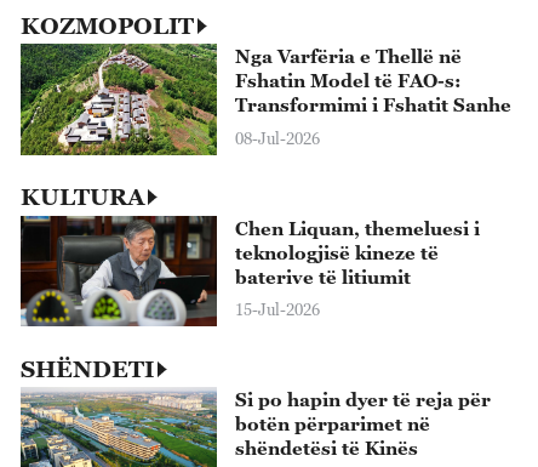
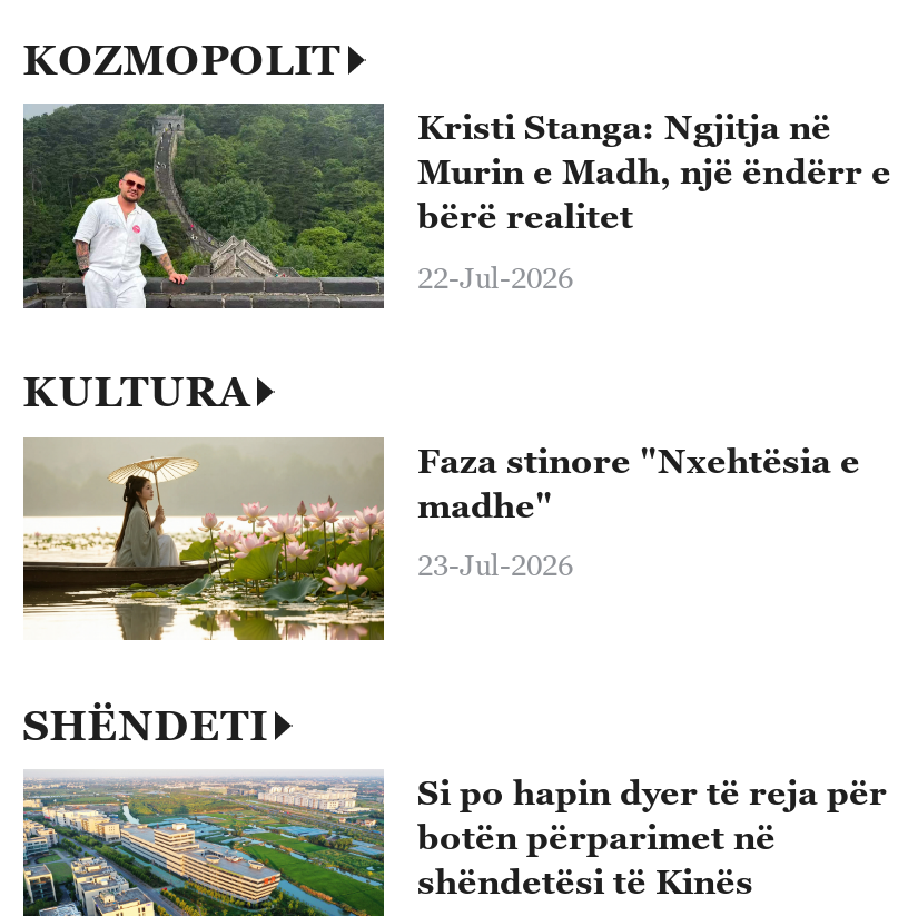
[19,42,511,156] [image] | Nga Varfëria e Thellë në | Fshatin Model të FAO-s: | Transformimi i Fshatit Sanhe -> [21,101,891,311] [image] | Kristi Stanga: Ngjitja në | Murin e Madh, një ëndërr e | bërë realitet
[235,128,320,148] 08-Jul-2026 -> [417,259,573,295] 22-Jul-2026
[19,215,480,328] [image] | Chen Liquan, themeluesi i | teknologjisë kineze të | baterive të litiumit -> [21,435,860,642] [image] | Faza stinore "Nxehtësia e | madhe"
[235,300,320,319] 15-Jul-2026 -> [417,547,573,583] 23-Jul-2026

